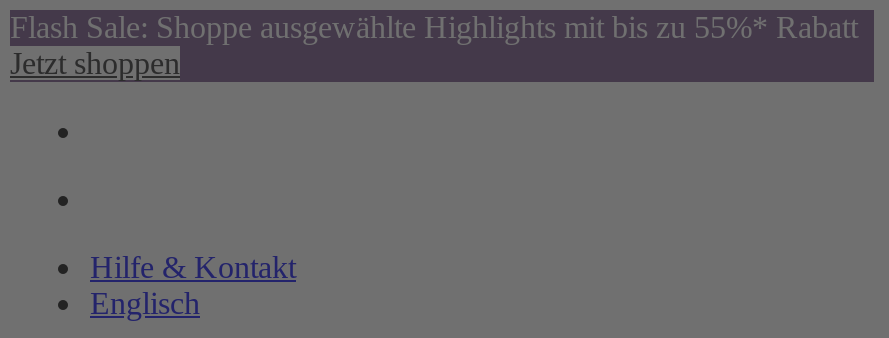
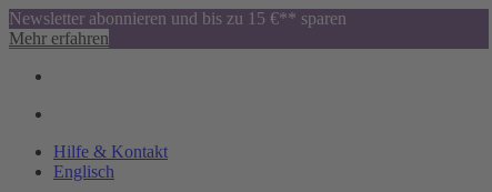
[10,10,858,80] Flash Sale: Shoppe ausgewählte Highlights mit bis zu 55%* Rabatt | Jetzt shoppen -> [9,9,347,48] Newsletter abonnieren und bis zu 15 €** sparen | Mehr erfahren

